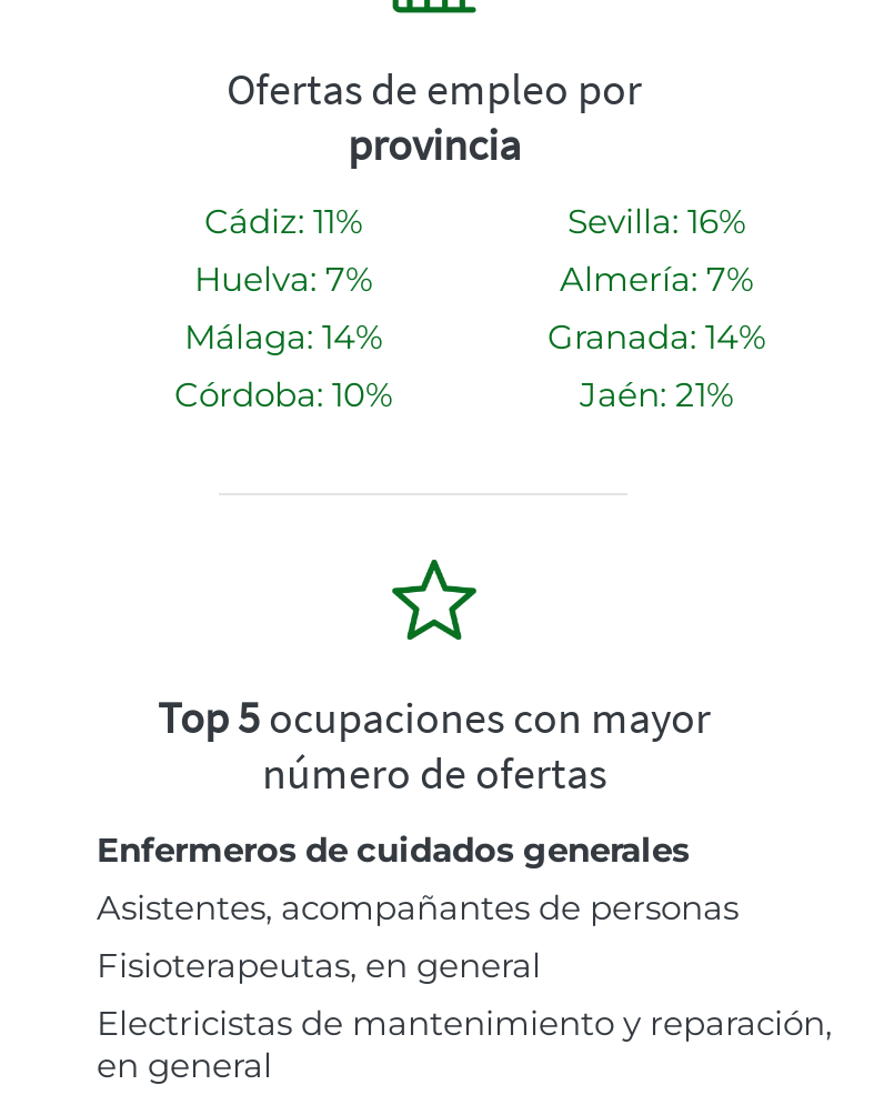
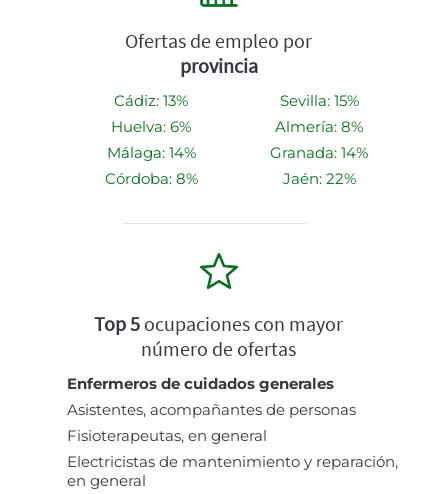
[204,199,362,241] Cádiz: 11% -> [114,91,188,110] Cádiz: 13%
[567,199,745,241] Sevilla: 16% -> [279,91,358,110] Sevilla: 15%
[194,257,372,299] Huelva: 7% -> [111,117,191,136] Huelva: 6%
[560,257,753,299] Almería: 7% -> [275,117,363,136] Almería: 8%
[174,372,392,414] Córdoba: 10% -> [104,169,197,188] Córdoba: 8%
[580,372,733,414] Jaén: 21% -> [282,169,355,188] Jaén: 22%

